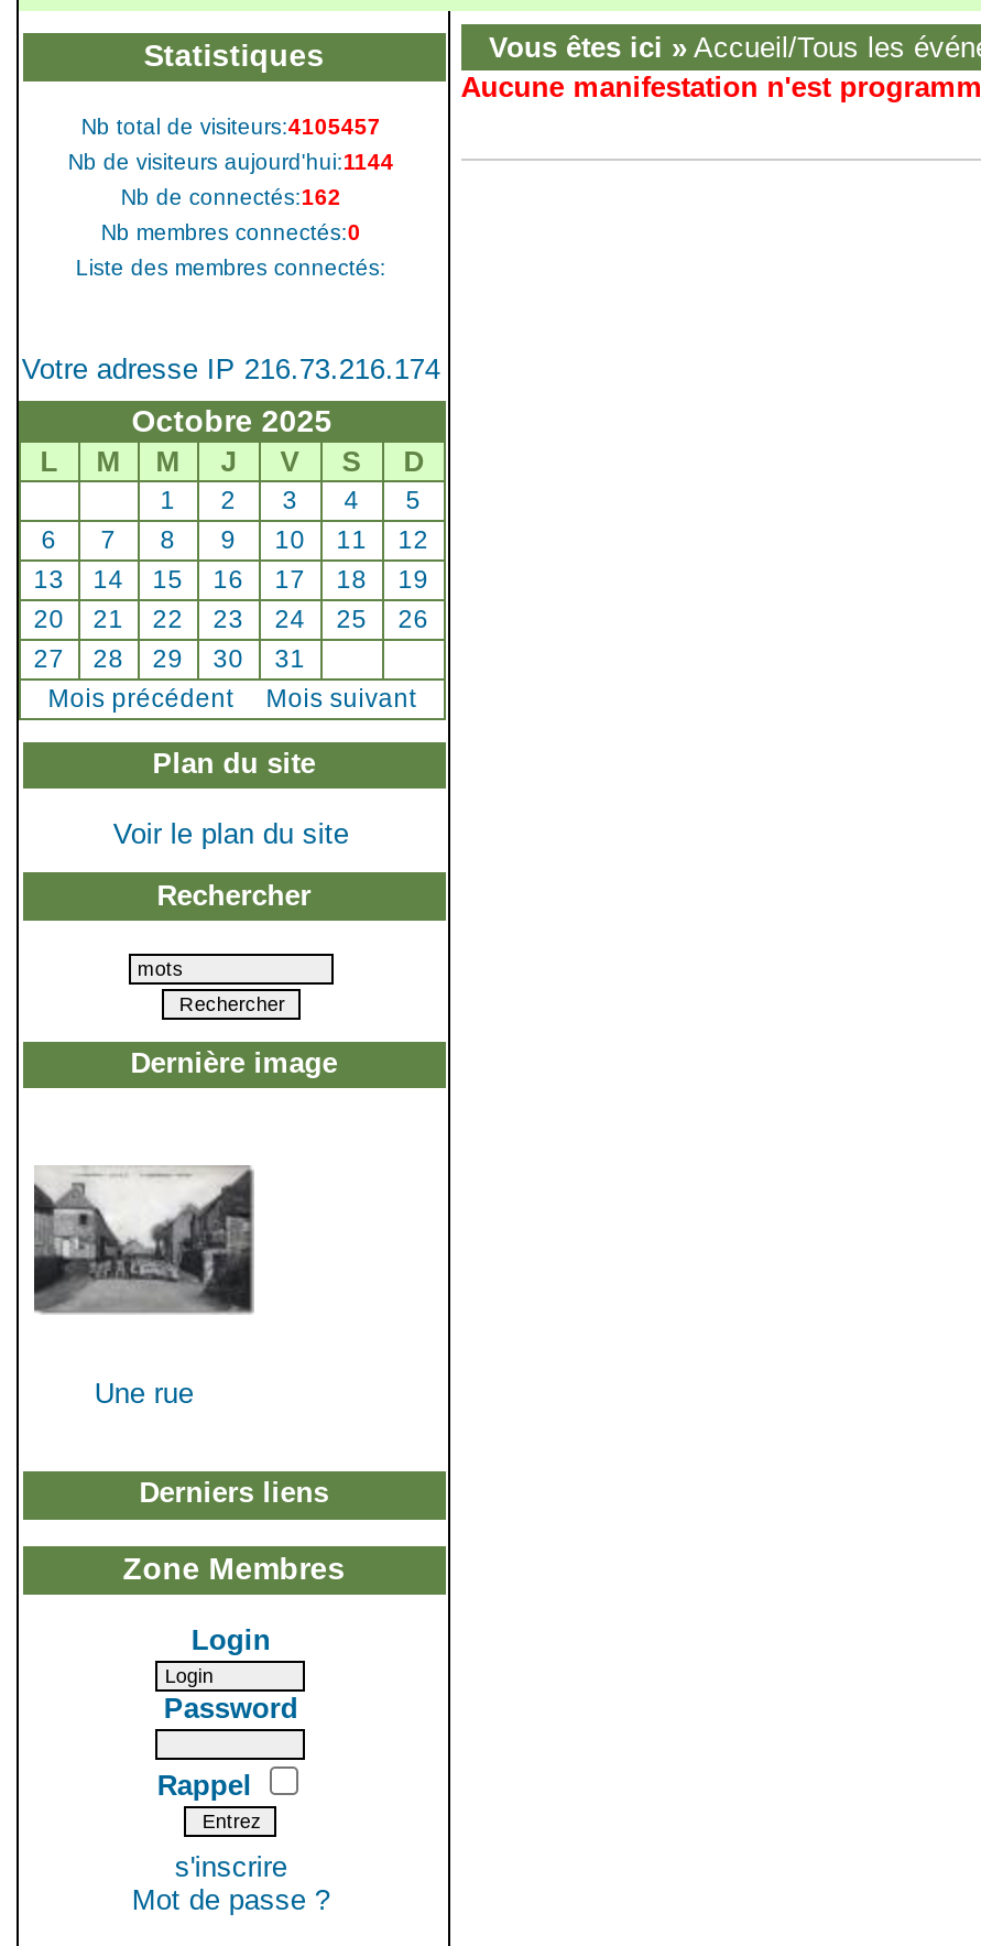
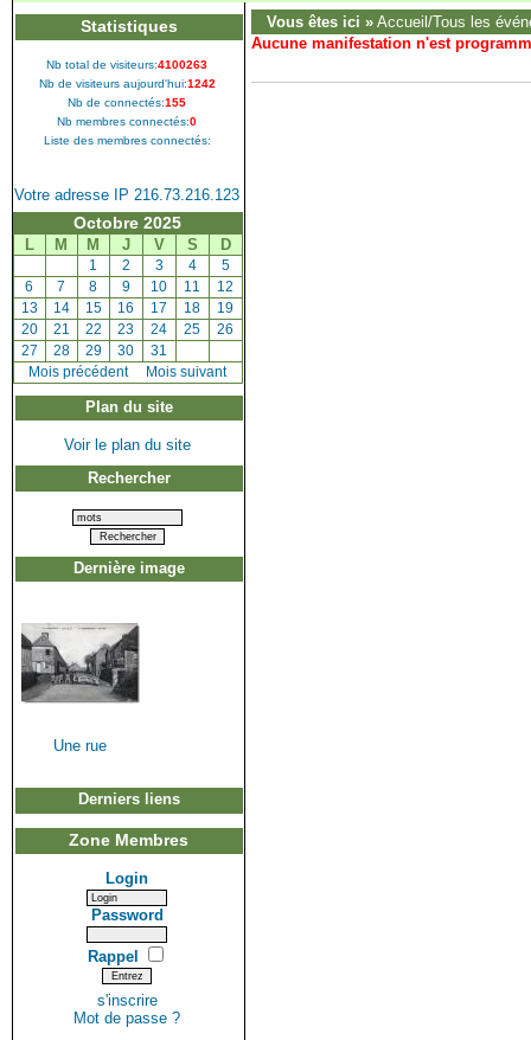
[81,115,381,140] Nb total de visiteurs:4105457 -> [47,59,208,72] Nb total de visiteurs:4100263
[68,151,394,175] Nb de visiteurs aujourd'hui:1144 -> [39,77,216,90] Nb de visiteurs aujourd'hui:1242
[121,186,341,210] Nb de connectés:162 -> [68,96,187,109] Nb de connectés:155
[22,353,440,386] Votre adresse IP 216.73.216.174 -> [15,186,240,204] Votre adresse IP 216.73.216.123

